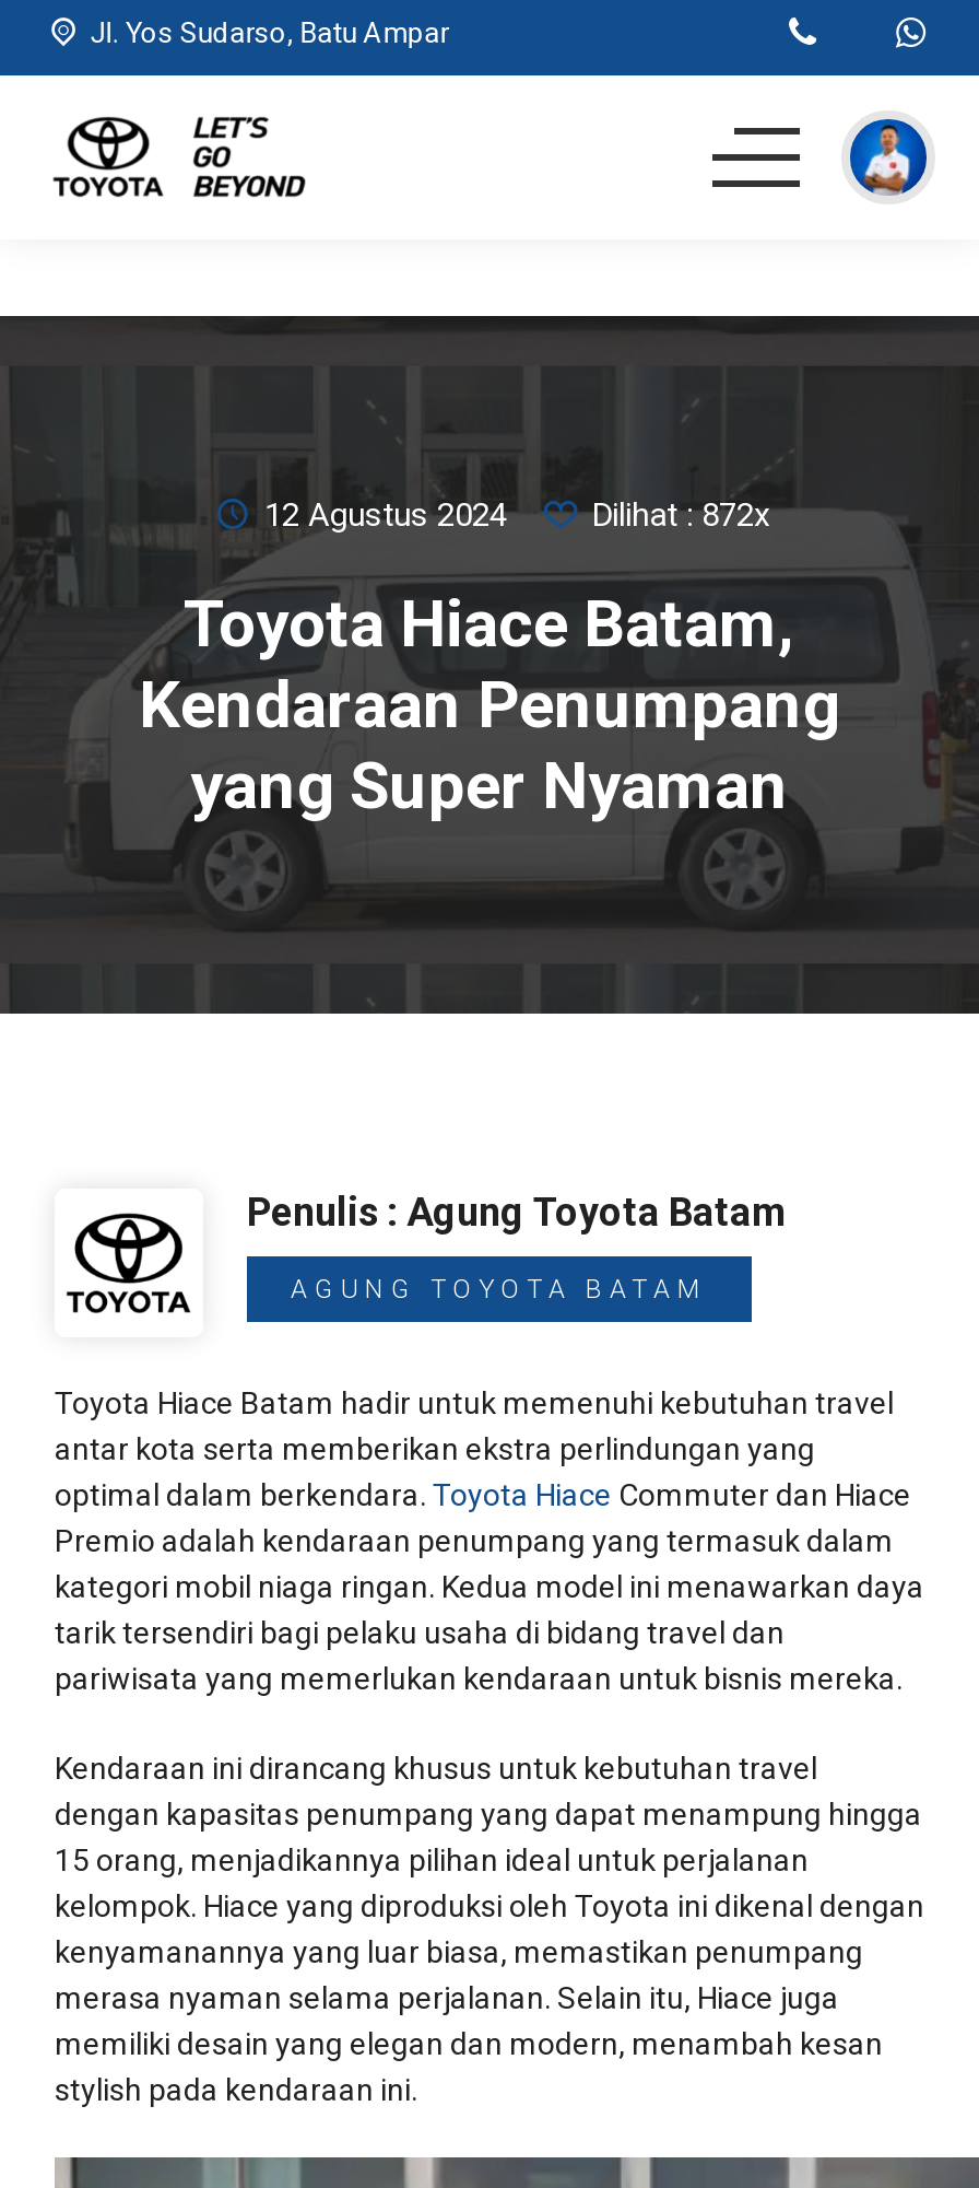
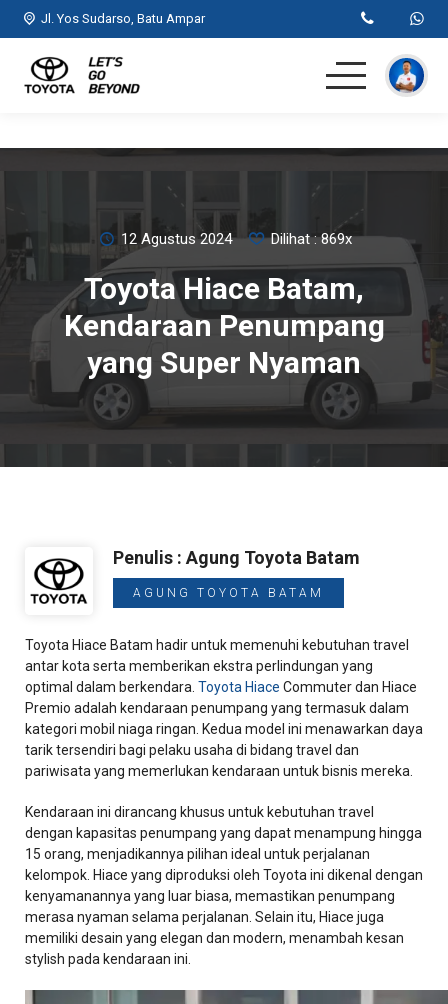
[256,495,769,535] 12 Agustus 2024 Dilihat : 872x -> [117,230,352,248] 12 Agustus 2024 Dilihat : 869x

